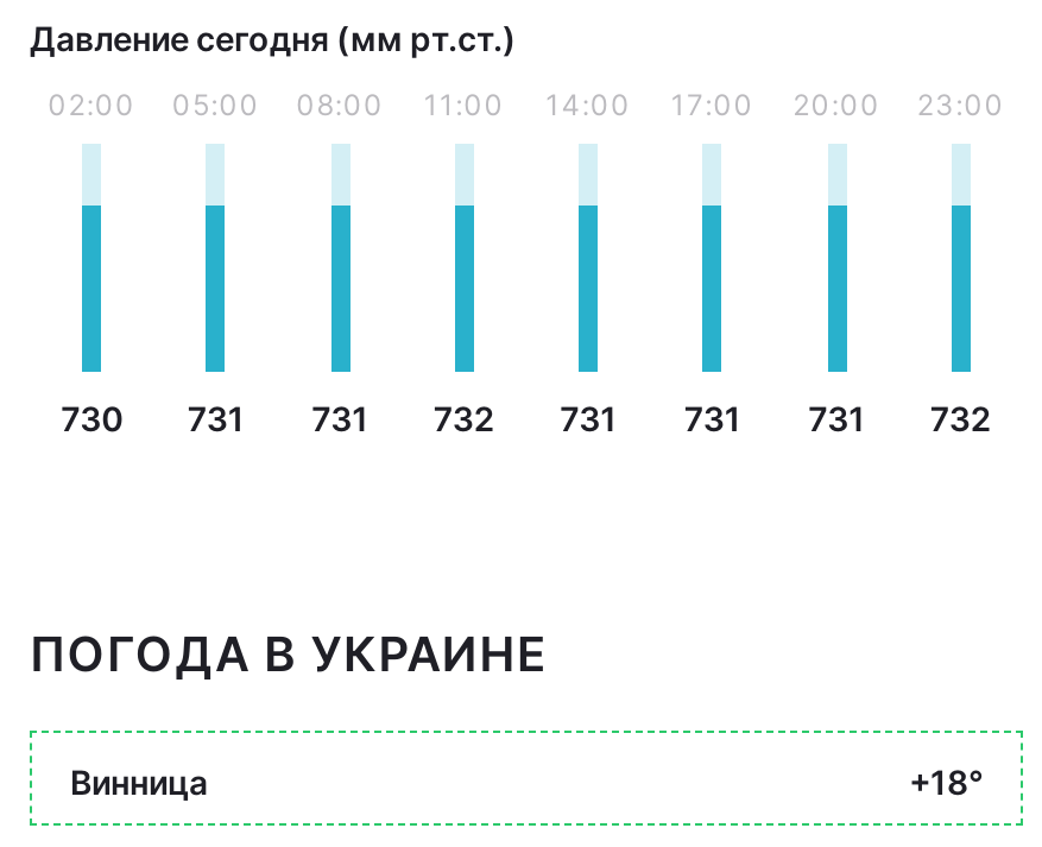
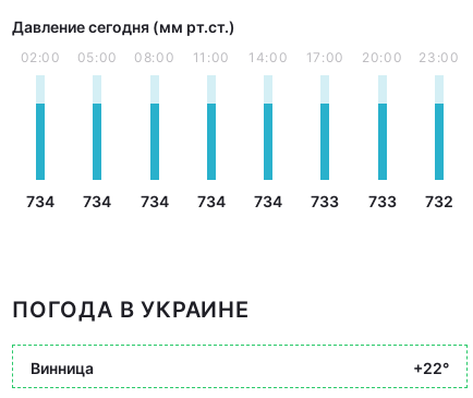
[61,398,123,438] 730 -> [26,192,55,210] 734
[187,398,245,438] 731 -> [83,192,112,210] 734
[312,398,369,438] 731 -> [140,192,168,210] 734
[433,398,495,438] 732 -> [197,192,225,210] 734
[560,398,617,438] 731 -> [254,192,282,210] 734
[684,398,741,438] 731 -> [311,192,339,210] 733
[808,398,865,438] 731 -> [368,192,396,210] 733
[909,760,983,801] +18° -> [413,358,449,377] +22°

